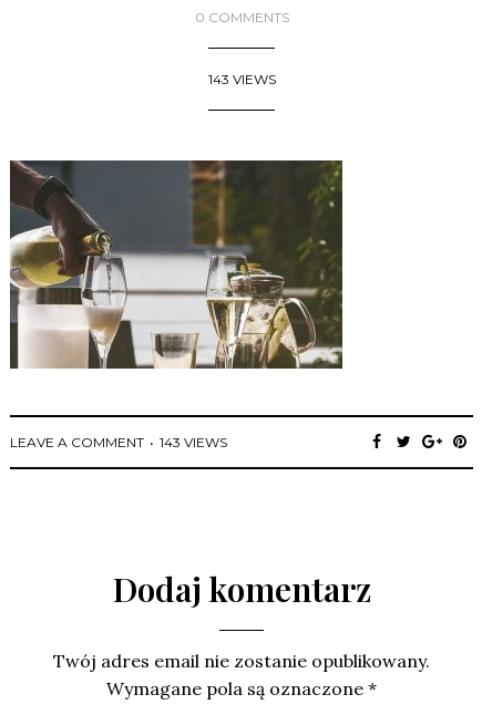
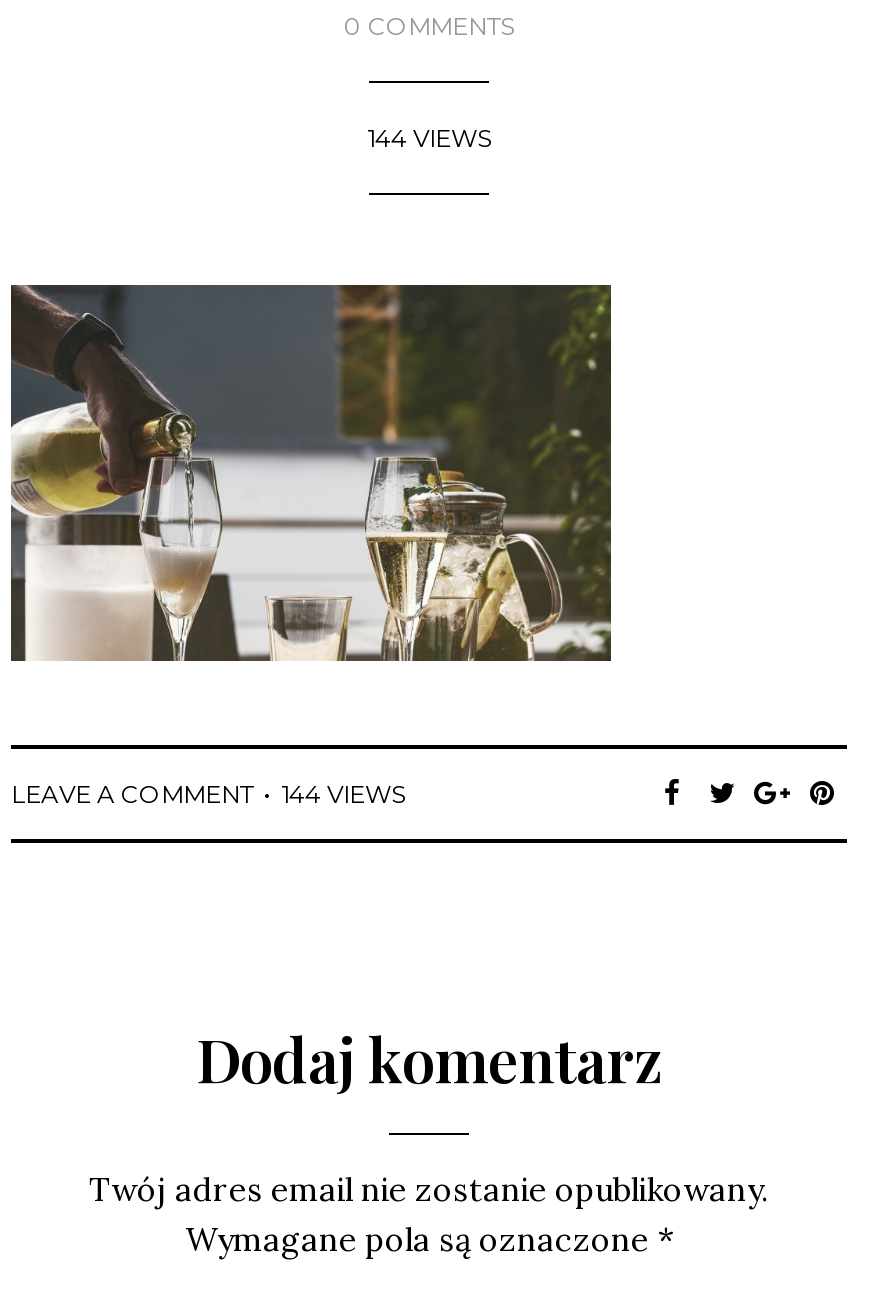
[208,70,275,87] 143 VIEWS -> [367,122,491,152] 144 VIEWS
[10,433,227,450] LEAVE A COMMENT 143 VIEWS -> [11,779,405,809] LEAVE A COMMENT 144 VIEWS

